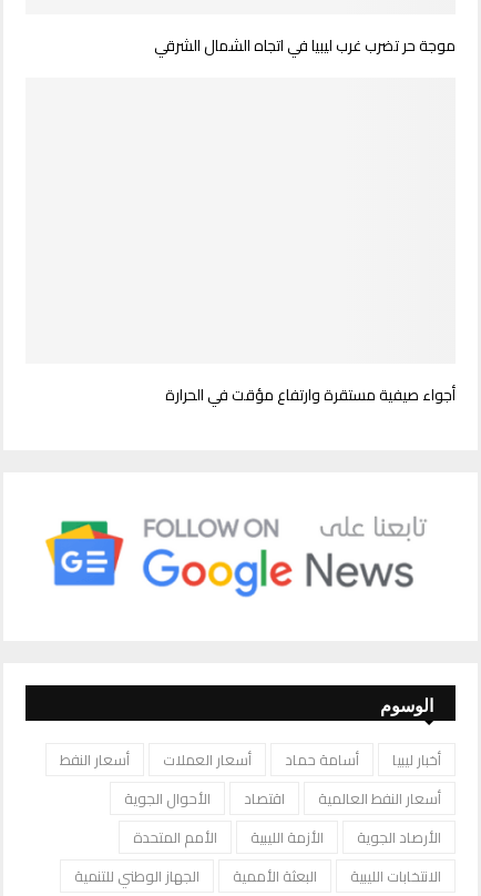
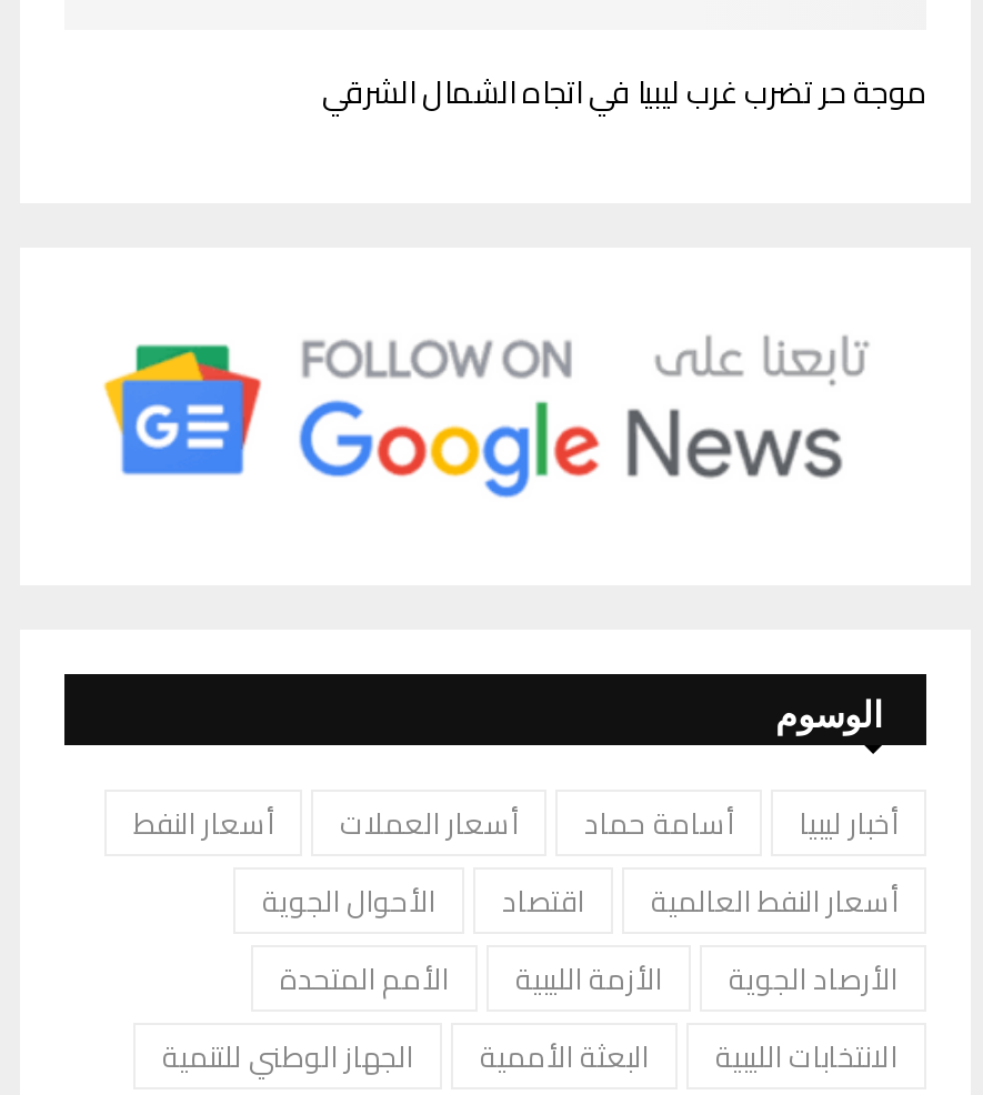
[165,381,456,410] أجواء صيفية مستقرة وارتفاع مؤقت في الحرارة -> none

